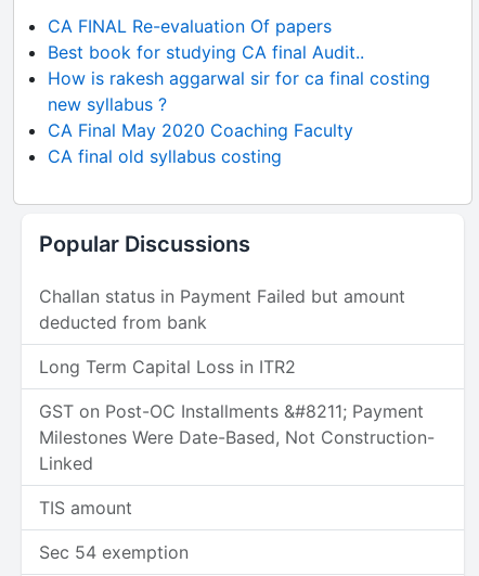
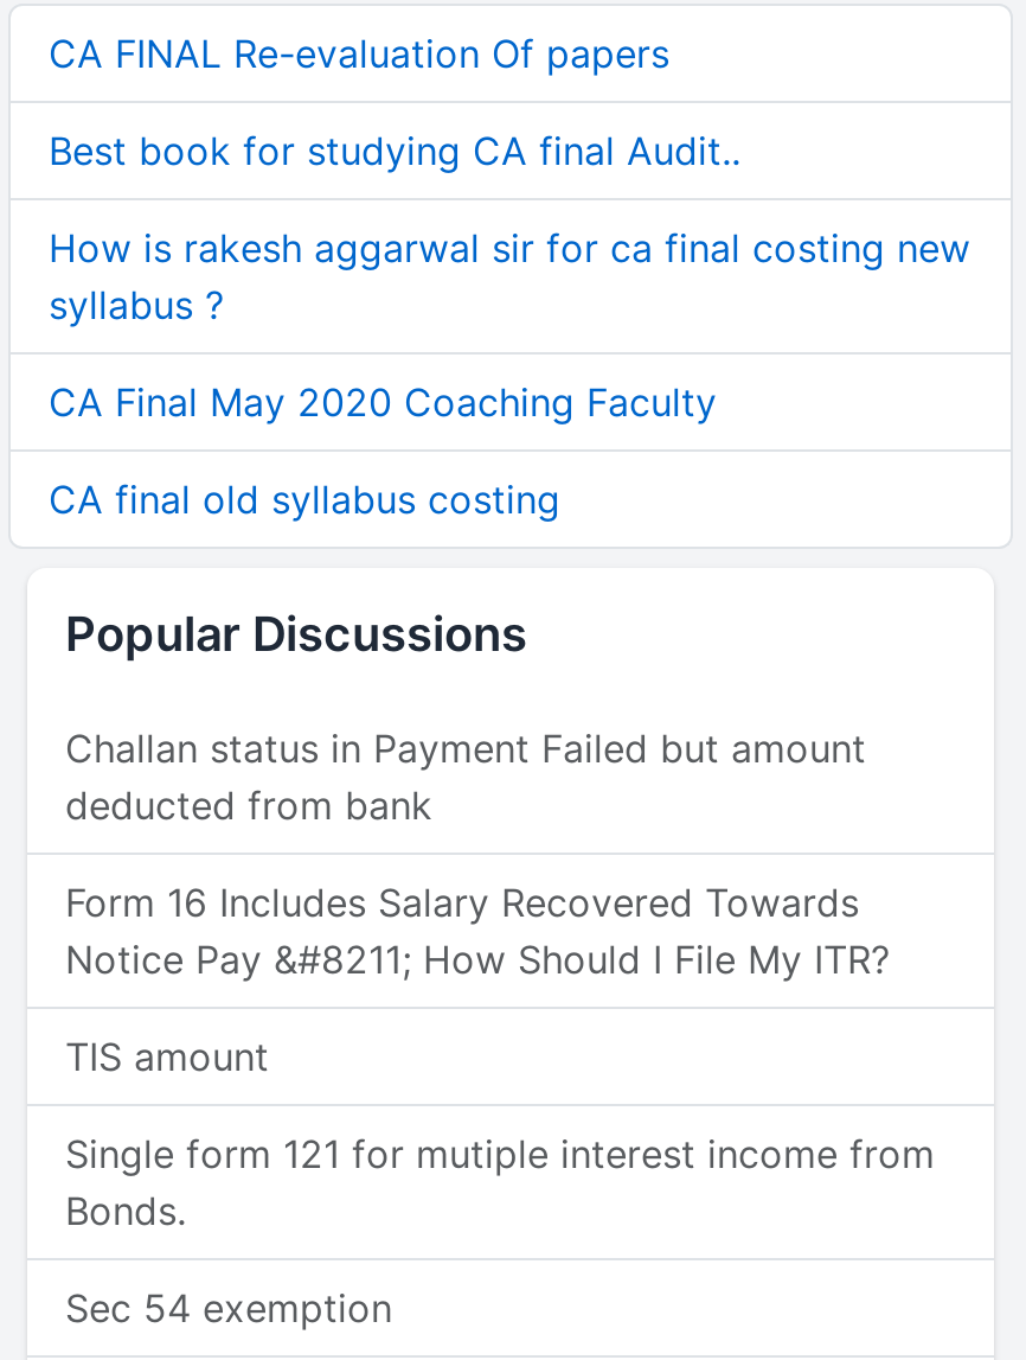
moved [48,145,282,167] -> [49,475,560,523]: CA final old syllabus costing
[39,356,435,474] Long Term Capital Loss in ITR2 | GST on Post-OC Installments &#8211; Payment | Milestones Were Date-Based, Not Construction- | Linked -> [65,879,890,983] Form 16 Includes Salary Recovered Towards | Notice Pay &#8211; How Should I File My ITR?
moved [39,497,132,519] -> [65,1033,269,1080]: TIS amount
none -> [65,1130,935,1234] Single form 121 for mutiple interest income from | Bonds.

